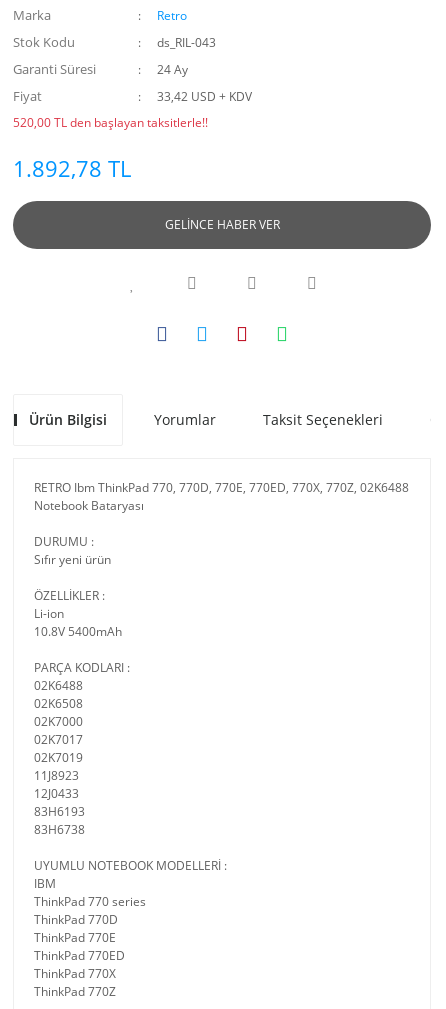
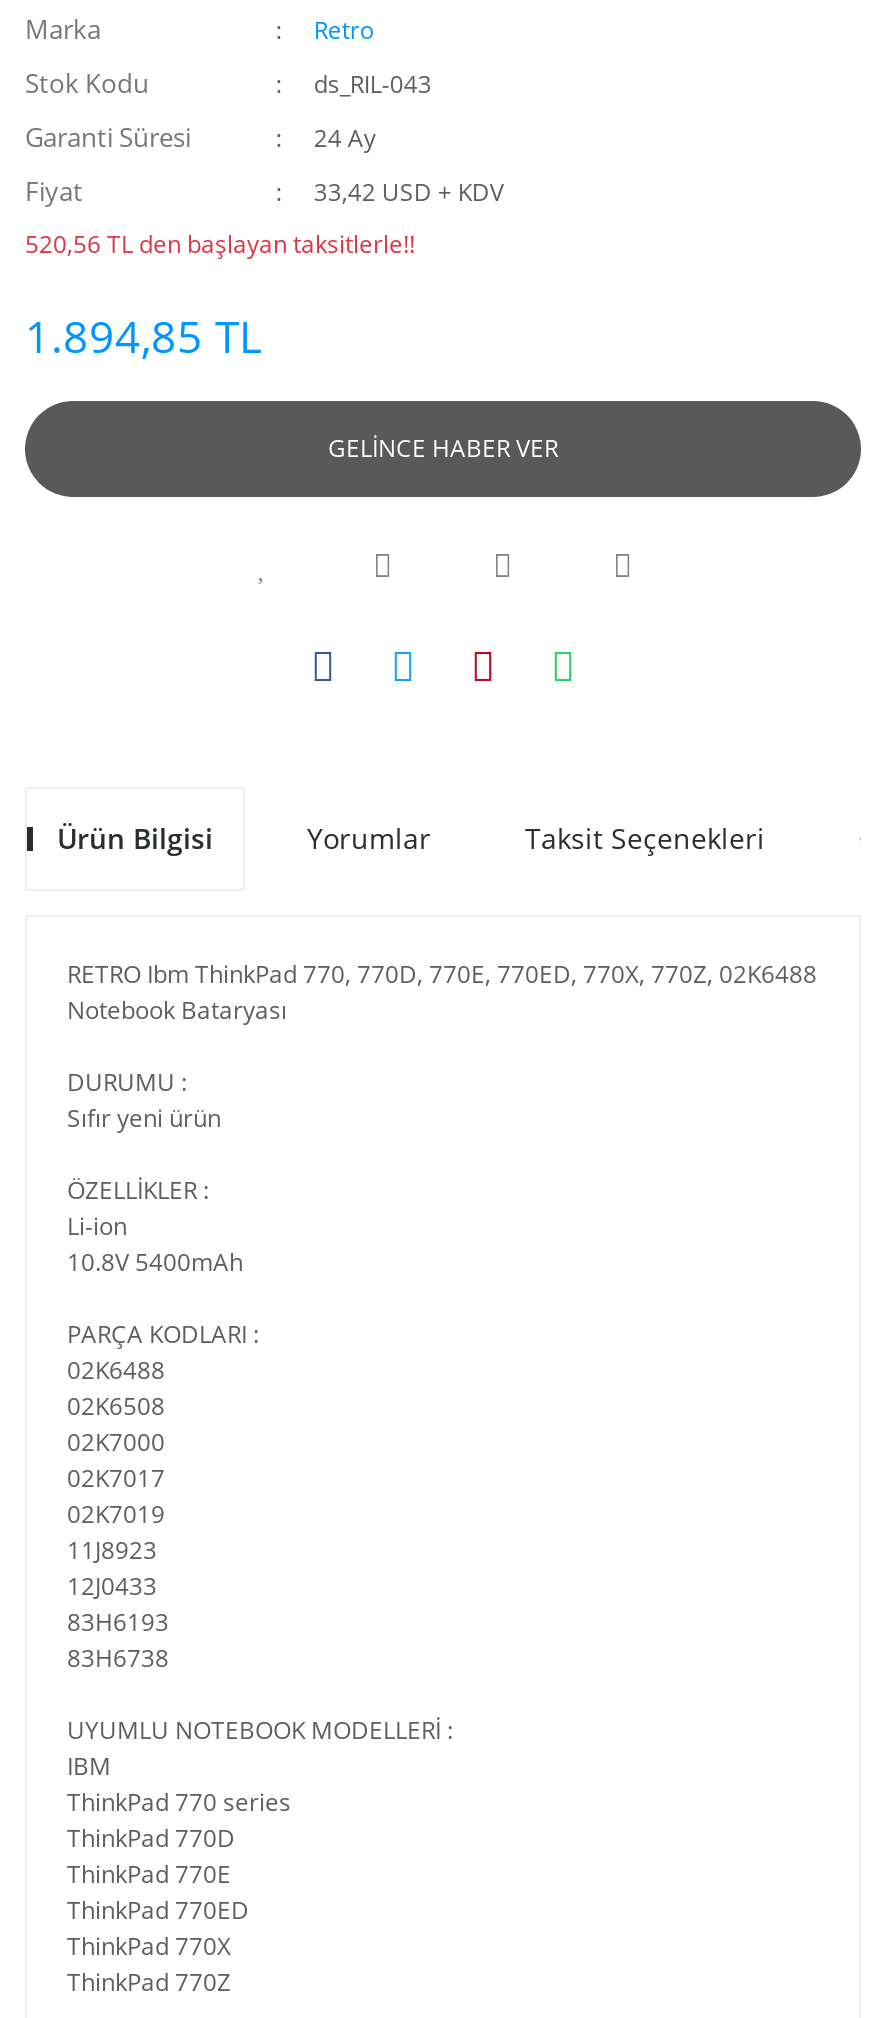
[13,114,208,131] 520,00 TL den başlayan taksitlerle!! -> [25,227,415,261] 520,56 TL den başlayan taksitlerle!!
[13,153,131,183] 1.892,78 TL -> [25,305,261,365] 1.894,85 TL

